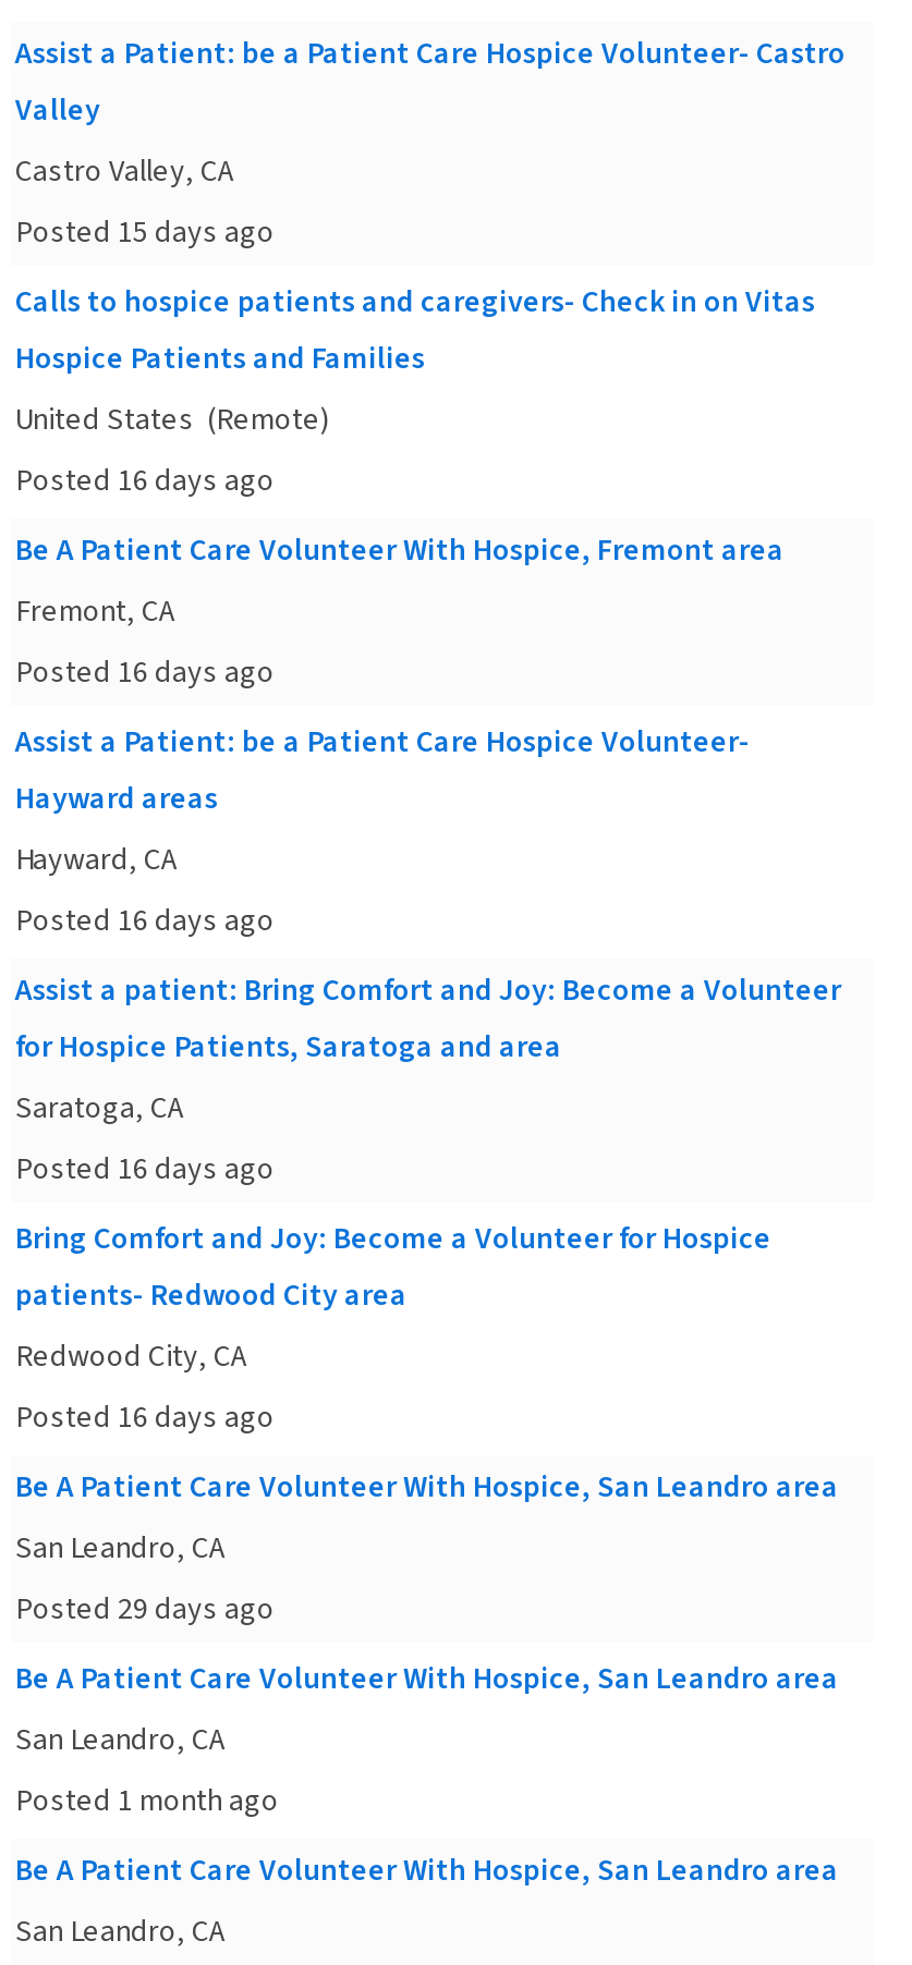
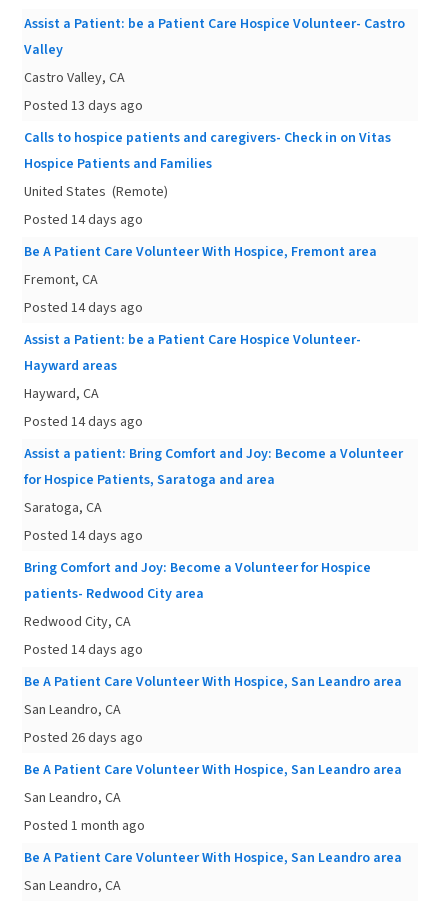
[15,211,275,255] Posted 15 days ago -> [24,96,143,116] Posted 13 days ago
[15,460,275,503] Posted 16 days ago -> [24,210,143,230] Posted 14 days ago
[15,651,275,695] Posted 16 days ago -> [24,298,143,318] Posted 14 days ago
[15,900,275,943] Posted 16 days ago -> [24,412,143,432] Posted 14 days ago
[15,1148,275,1192] Posted 16 days ago -> [24,526,143,546] Posted 14 days ago
[15,1396,275,1440] Posted 16 days ago -> [24,640,143,660] Posted 14 days ago
[15,1588,275,1632] Posted 29 days ago -> [24,728,143,748] Posted 26 days ago

